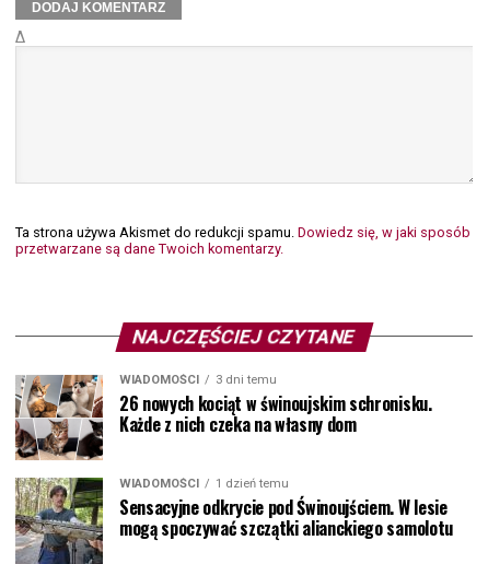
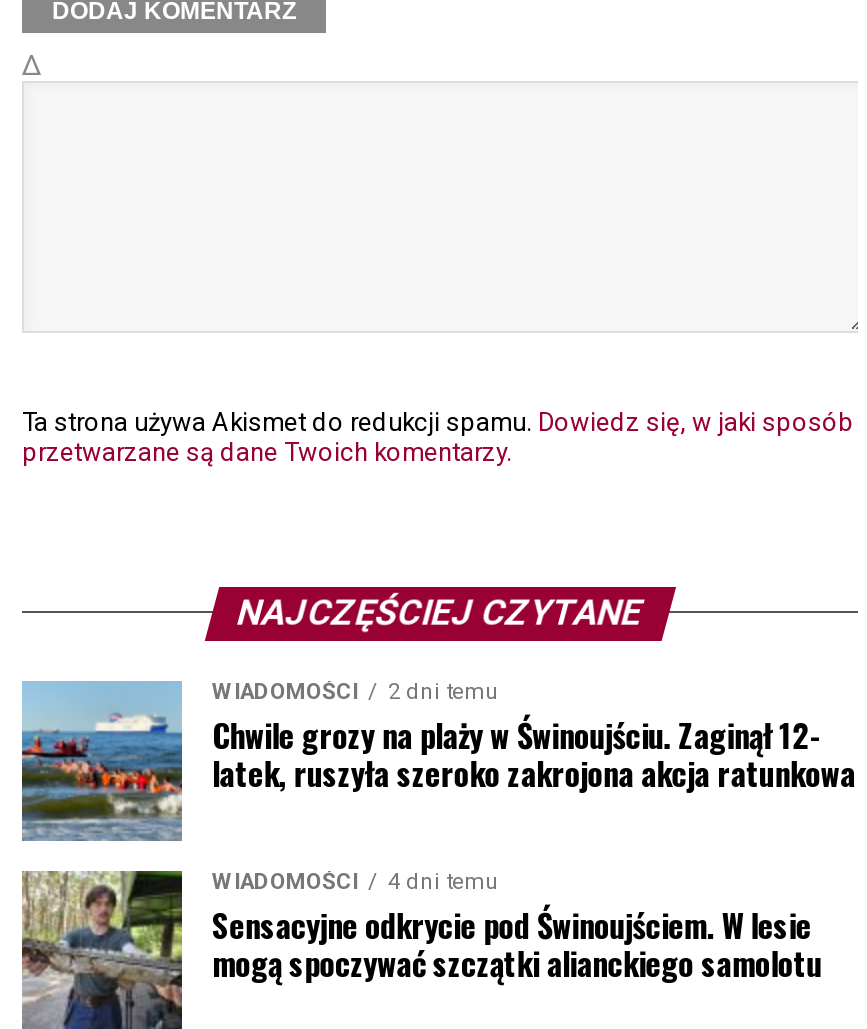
[14,373,432,461] [image] | 3 dni temu | 26 nowych kociąt w świnoujskim schronisku. | Każde z nich czeka na własny dom -> [20,679,855,843] [image] | 2 dni temu | Chwile grozy na plaży w Świnoujściu. Zaginął 12- | latek, ruszyła szeroko zakrojona akcja ratunkowa
[119,477,289,491] WIADOMOŚCI 1 dzień temu -> [212,869,500,895] WIADOMOŚCI 4 dni temu

